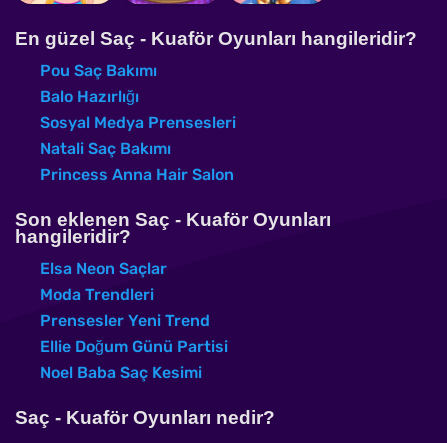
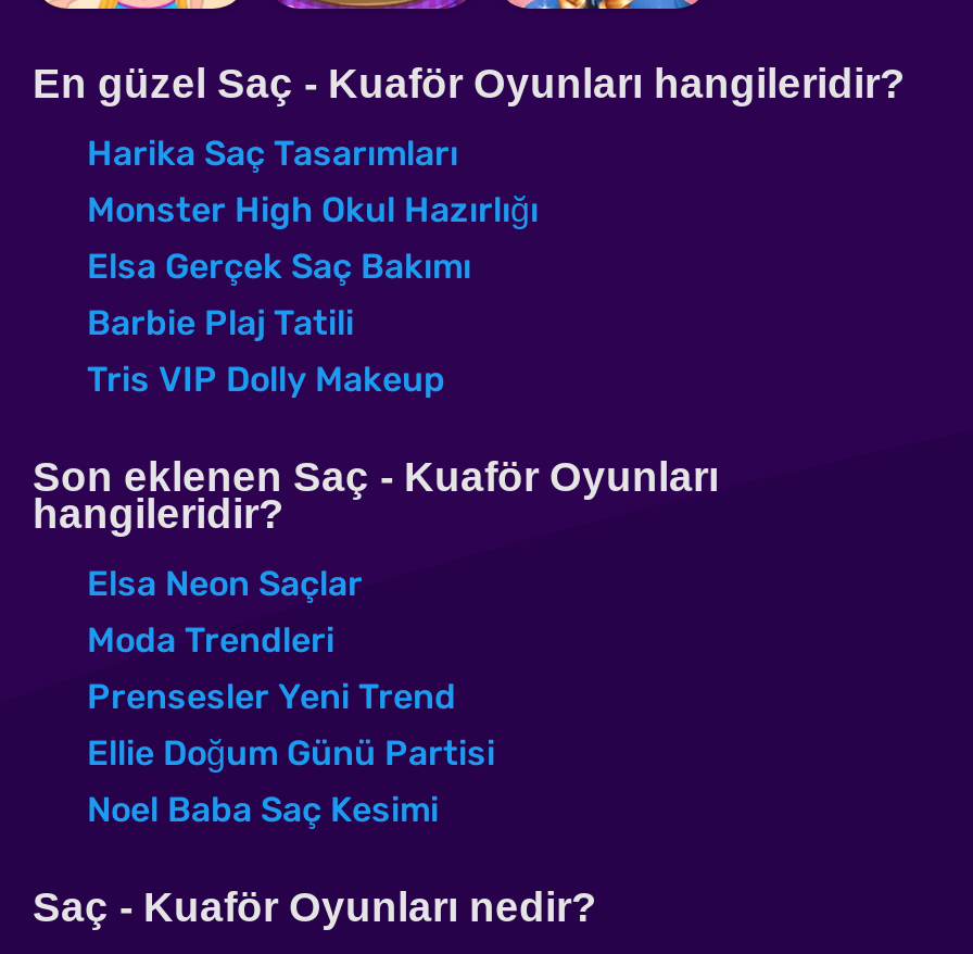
[40,60,236,183] Pou Saç Bakımı | Balo Hazırlığı | Sosyal Medya Prensesleri | Natali Saç Bakımı | Princess Anna Hair Salon -> [87,131,539,399] Harika Saç Tasarımları | Monster High Okul Hazırlığı | Elsa Gerçek Saç Bakımı | Barbie Plaj Tatili | Tris VIP Dolly Makeup

